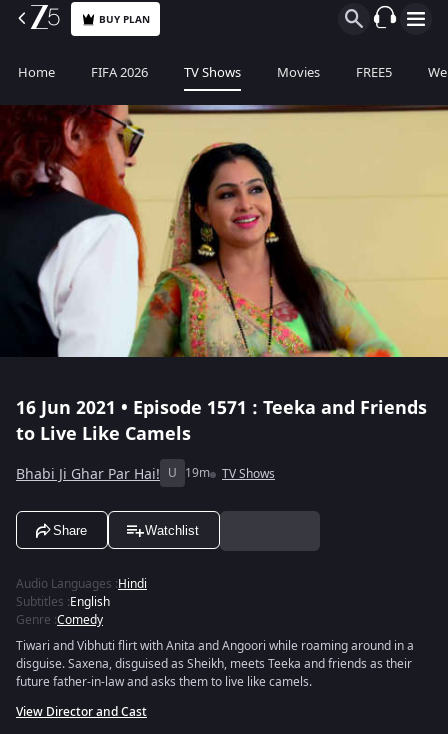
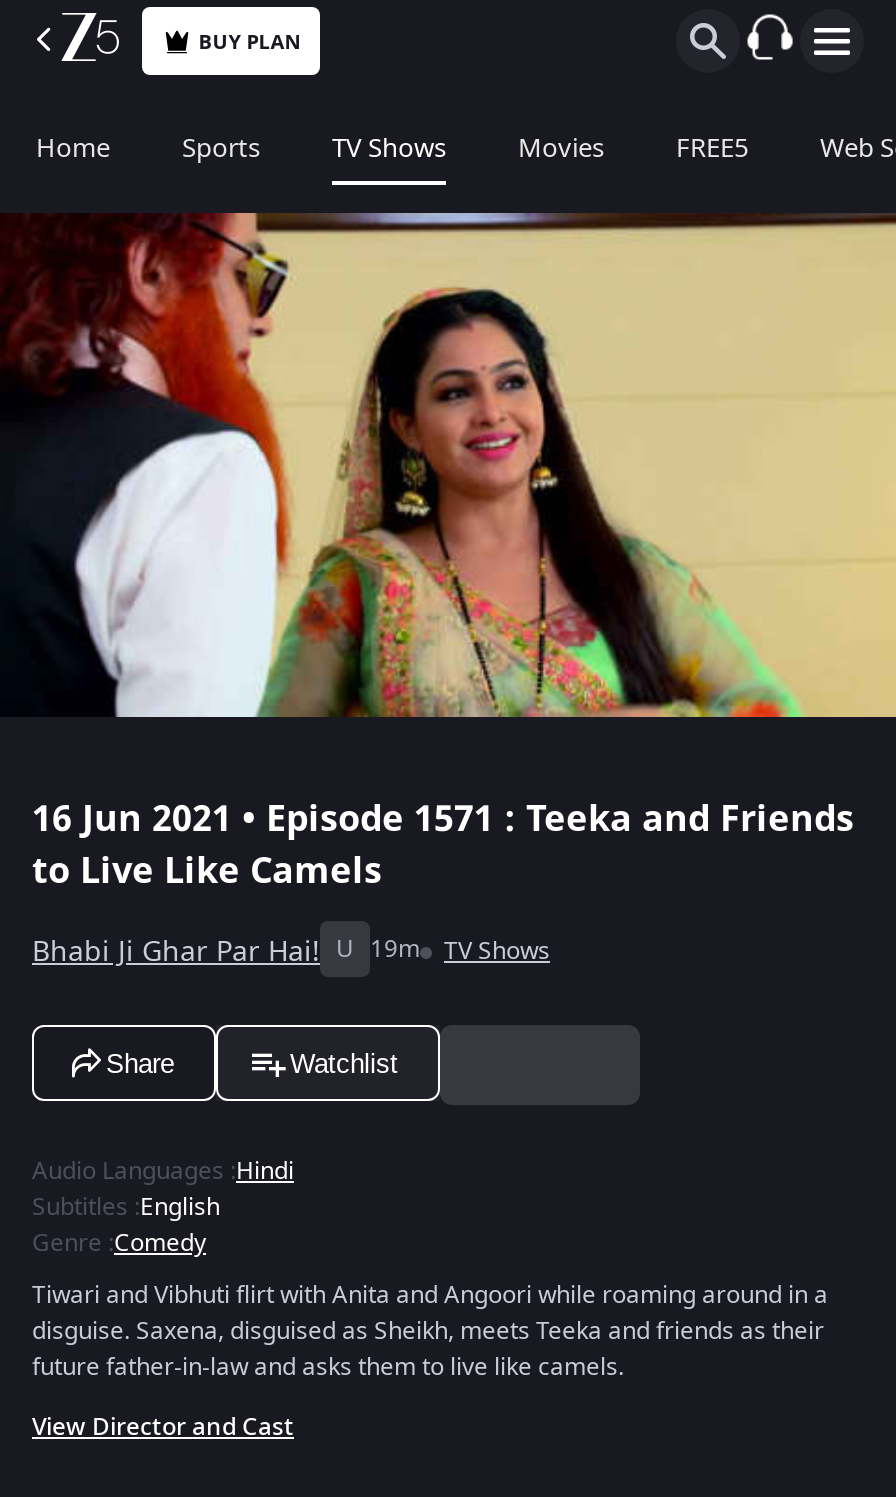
[91,63,148,82] FIFA 2026 -> [182,129,260,167] Sports

